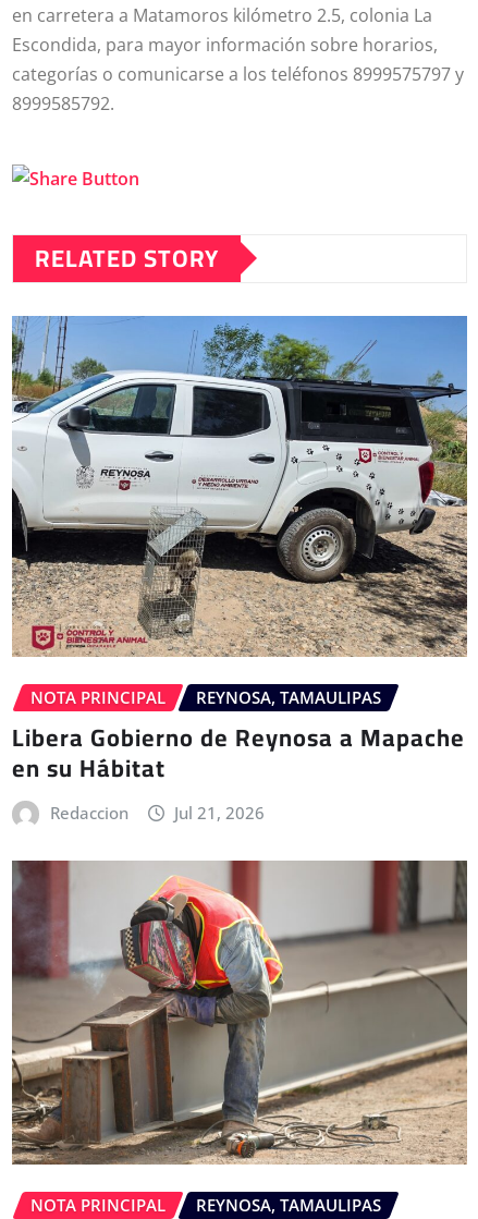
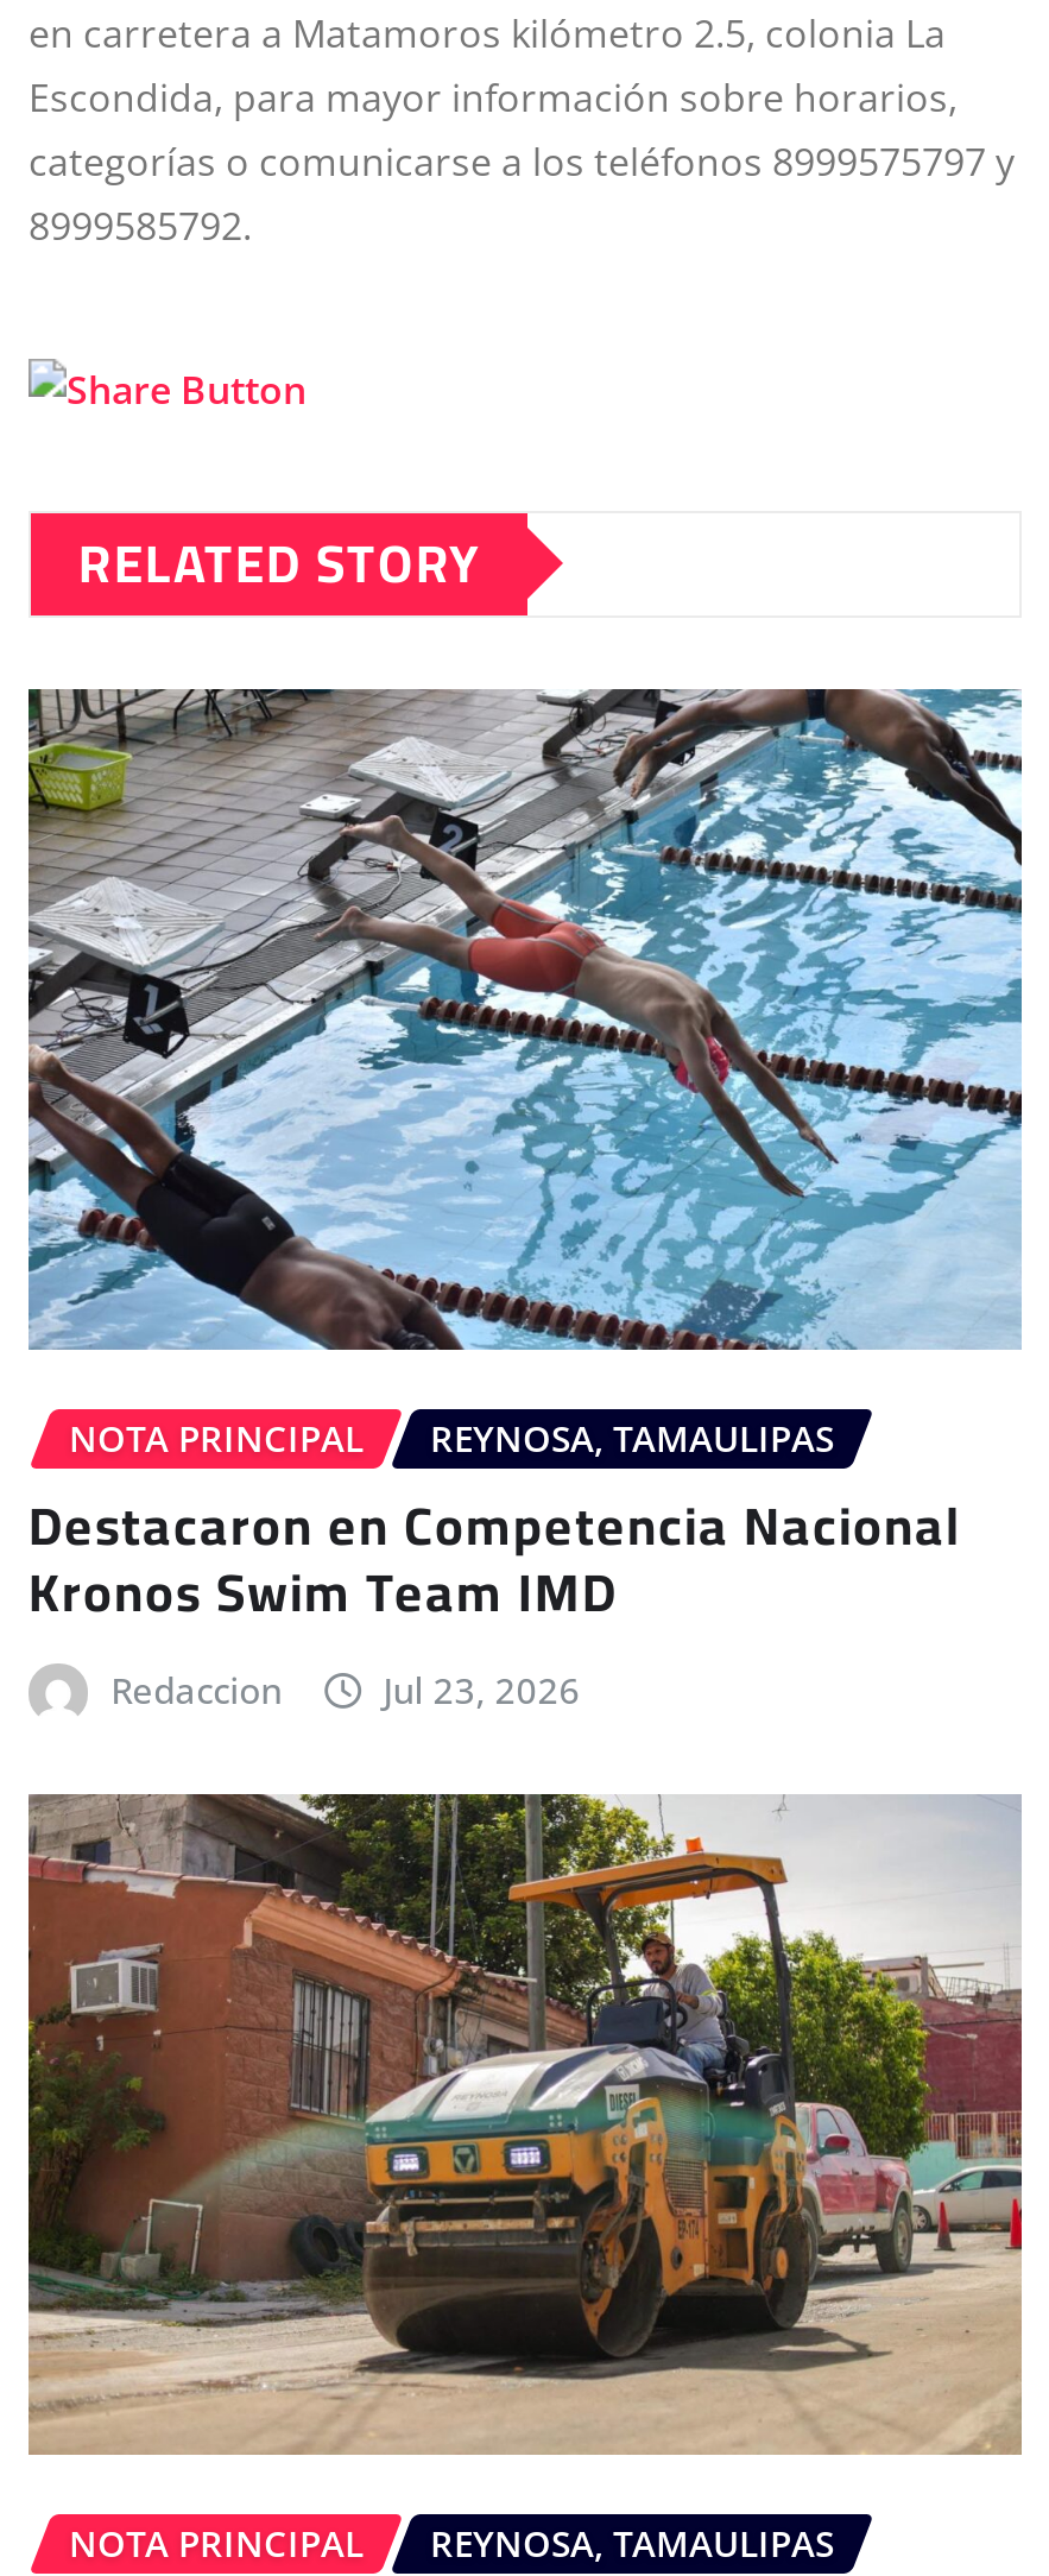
[11,315,468,658] [image] -> [26,687,1024,1352] [image]
[12,715,465,791] Libera Gobierno de Reynosa a Mapache | en su Hábitat -> [29,1475,962,1642] Destacaron en Competencia Nacional | Kronos Swim Team IMD
[174,802,265,823] Jul 21, 2026 -> [383,1665,580,1713] Jul 23, 2026
[11,860,467,1166] [image] -> [26,1792,1024,2457] [image]

